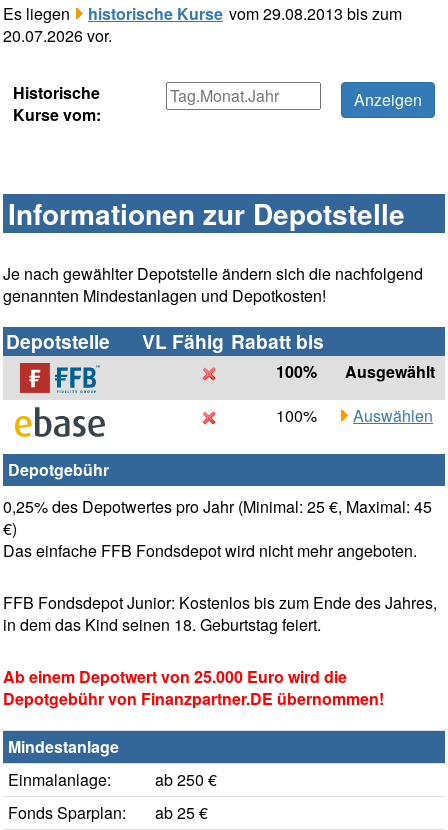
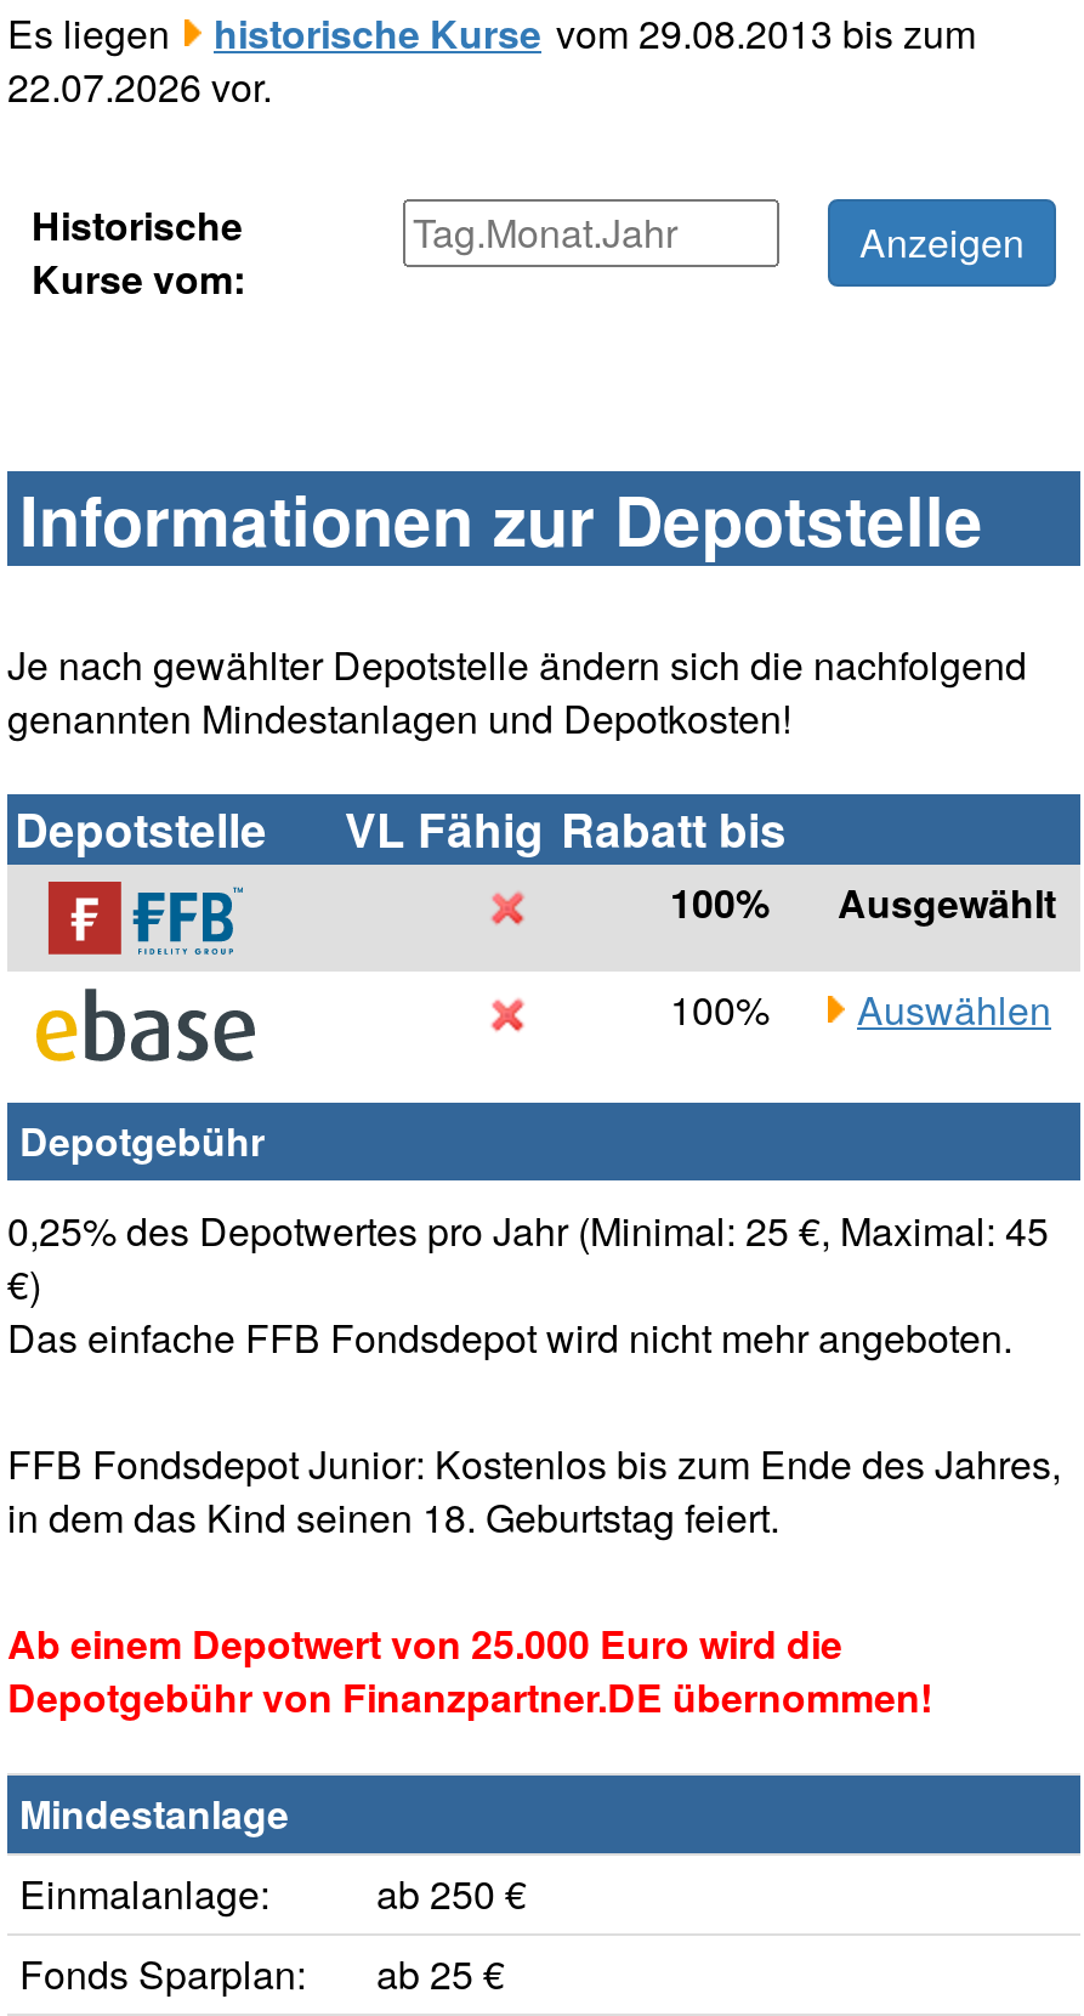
[3,24,112,47] 20.07.2026 vor. -> [7,59,272,115] 22.07.2026 vor.

